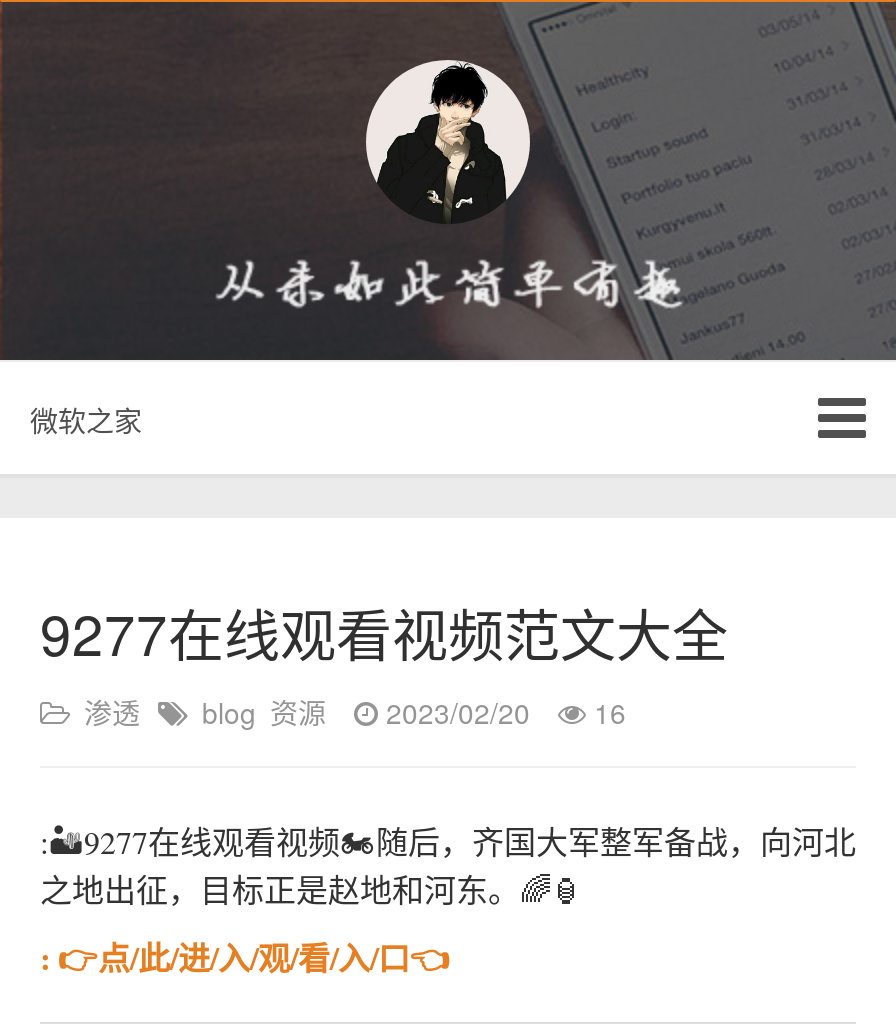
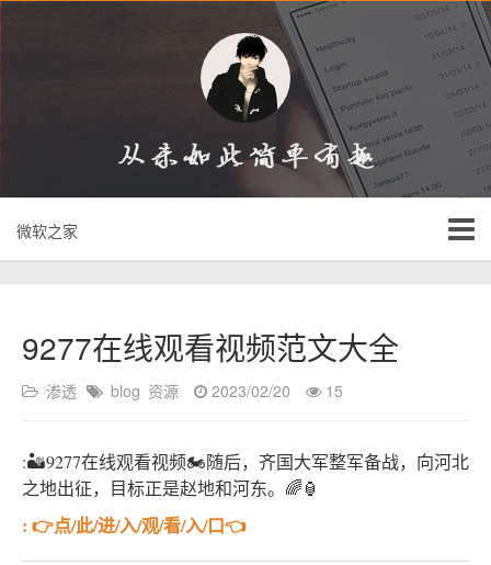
[84,692,626,732] 渗透 blog 资源 2023/02/20 16 -> [46,380,343,402] 渗透 blog 资源 2023/02/20 15

